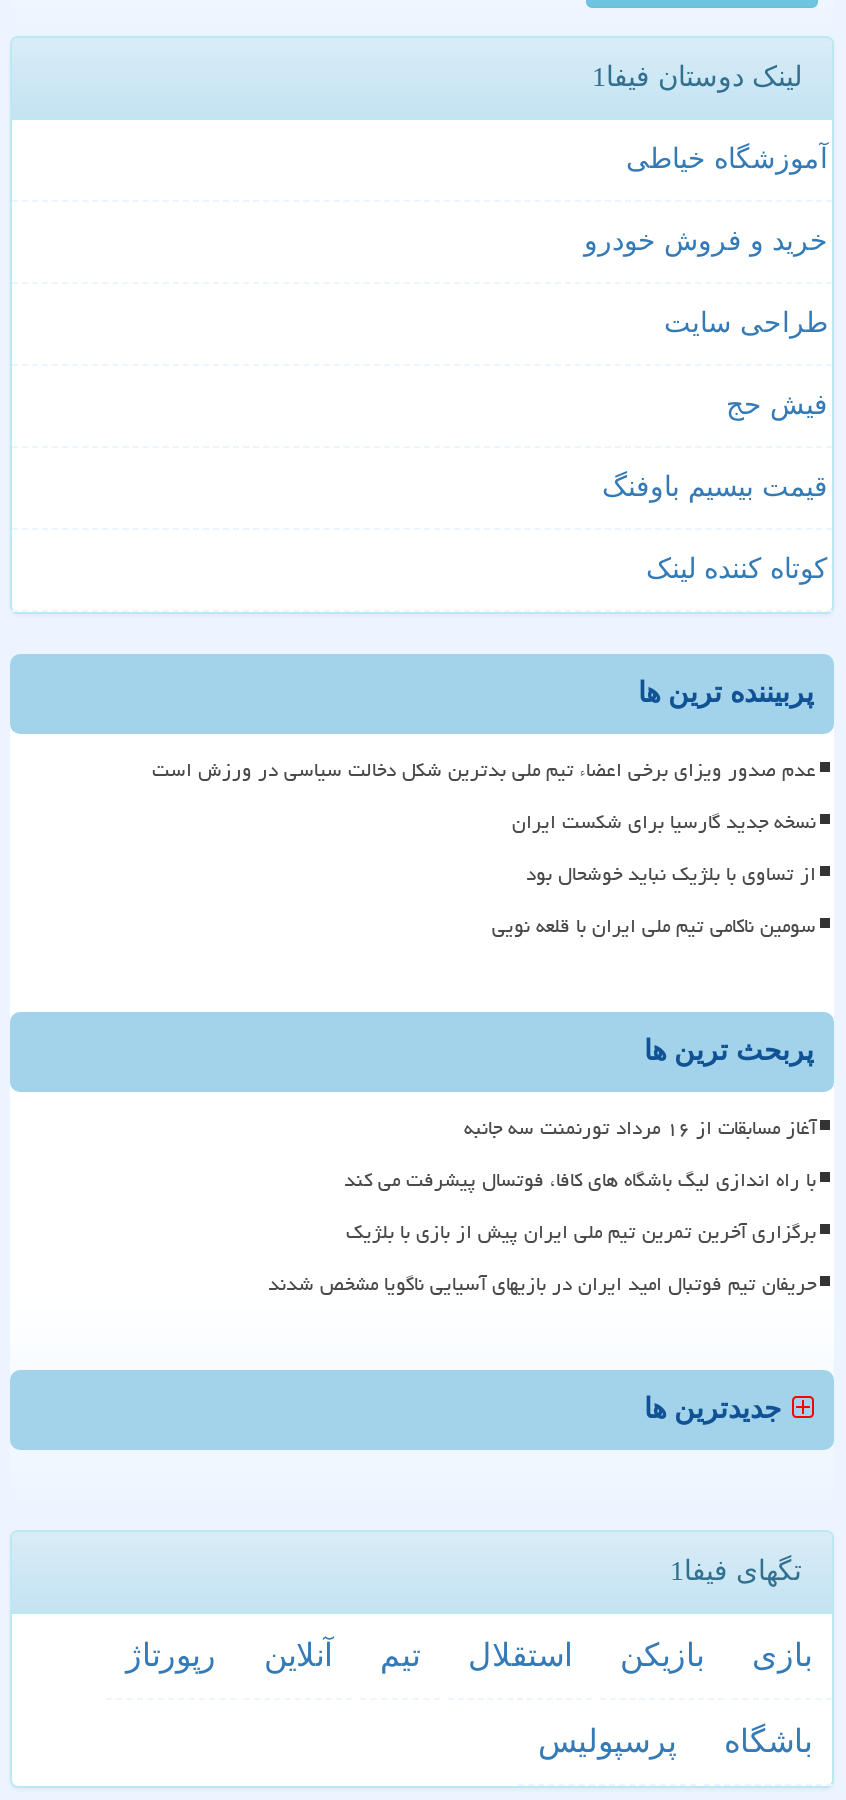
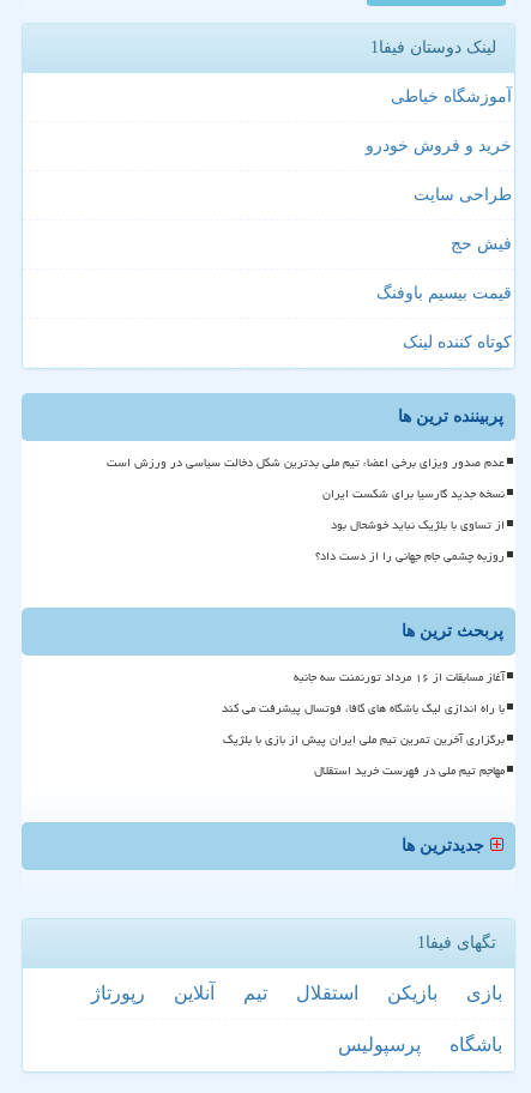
[492,907,816,947] سومین ناکامی تیم ملی ایران با قلعه نویی -> [315,544,505,568] روزبه چشمی جام جهانی را از دست داد؟
[268,1265,816,1305] حریفان تیم فوتبال امید ایران در بازیهای آسیایی ناگویا مشخص شدند -> [314,759,505,783] مهاجم تیم ملی در فهرست خرید استقلال

